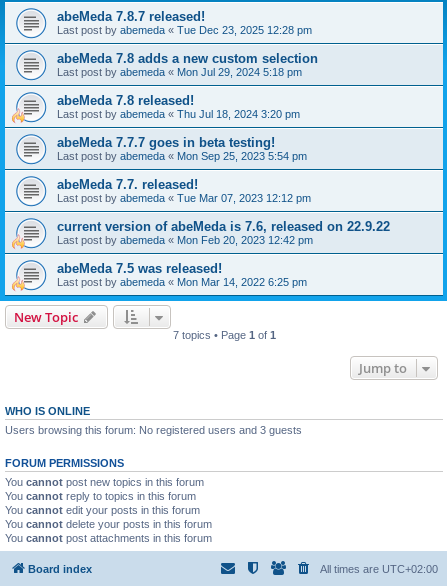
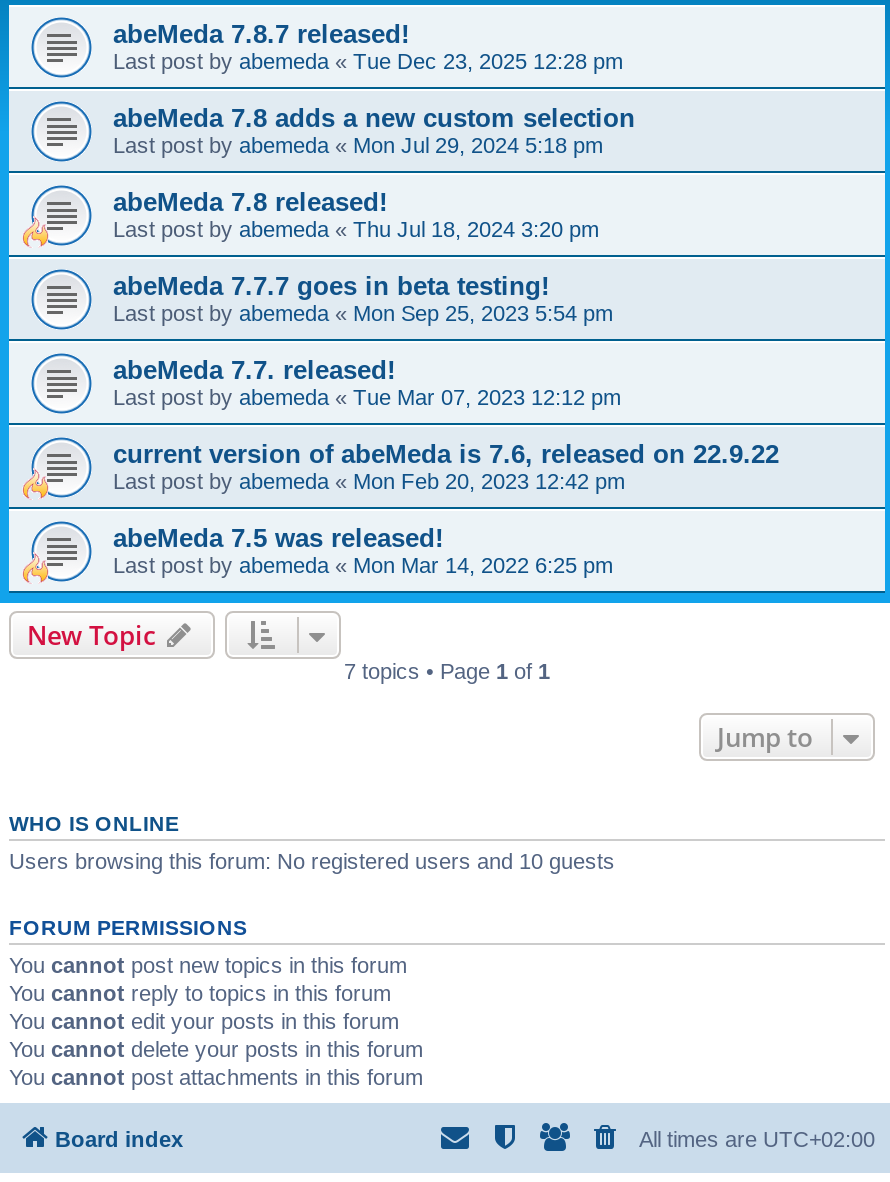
[5,424,302,436] Users browsing this forum: No registered users and 3 guests -> [9,849,615,873] Users browsing this forum: No registered users and 10 guests

